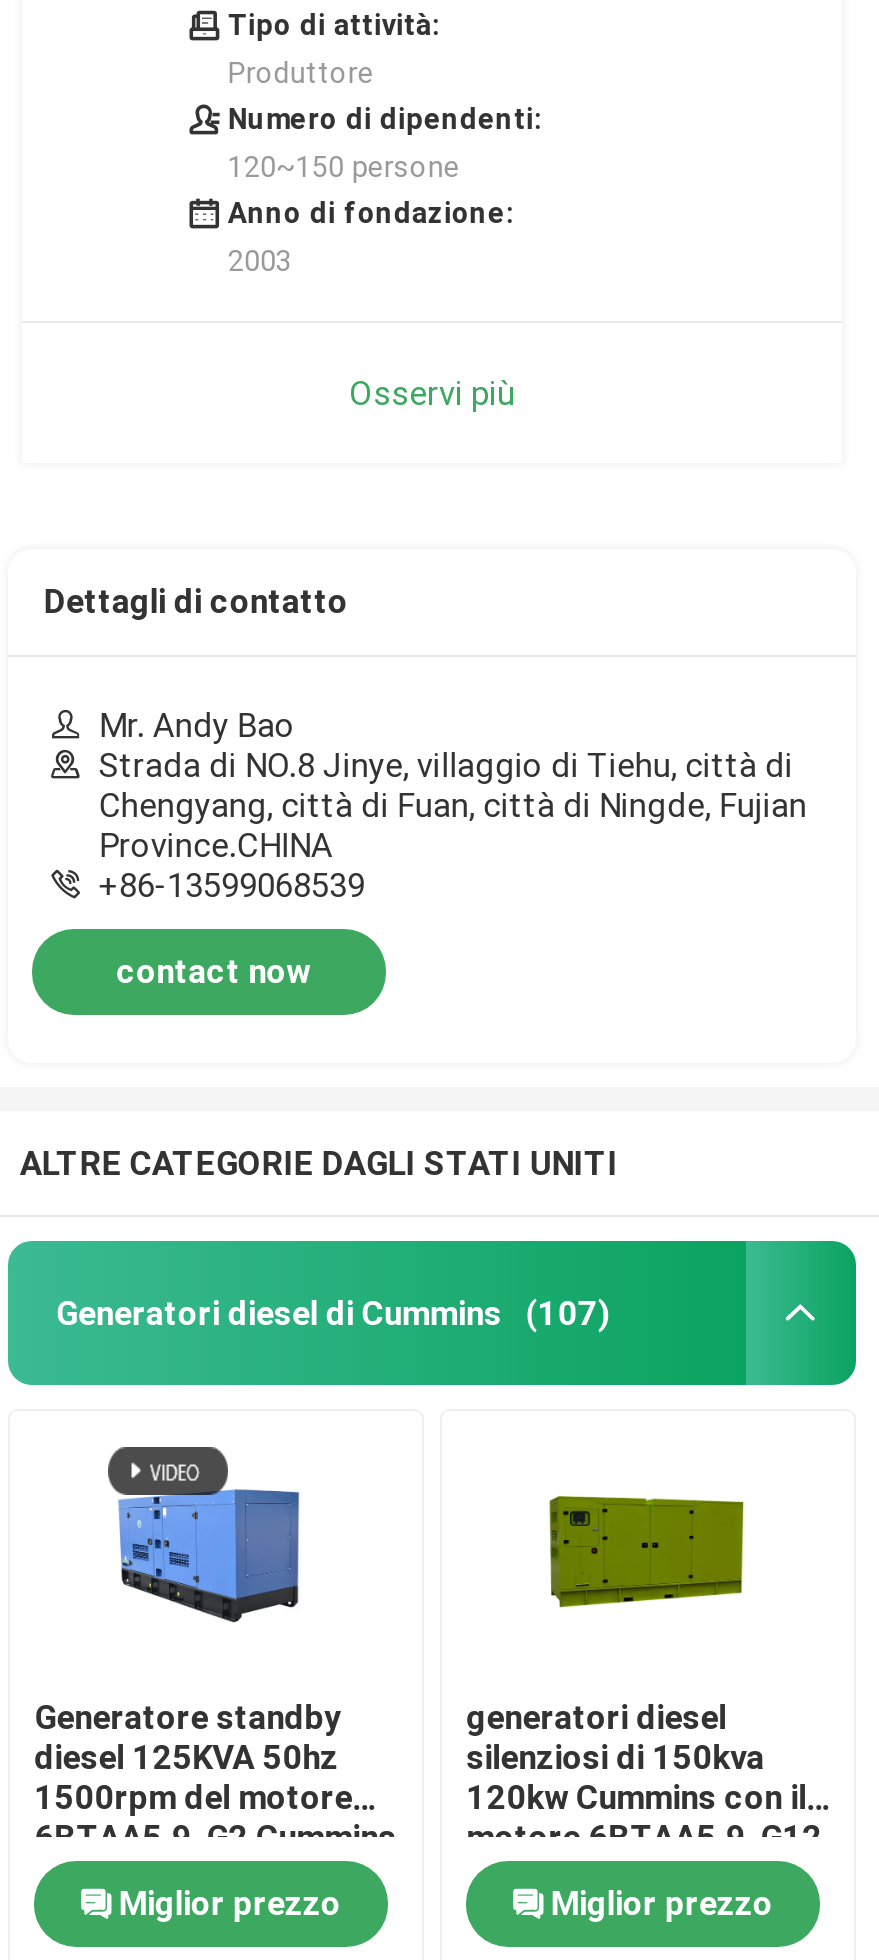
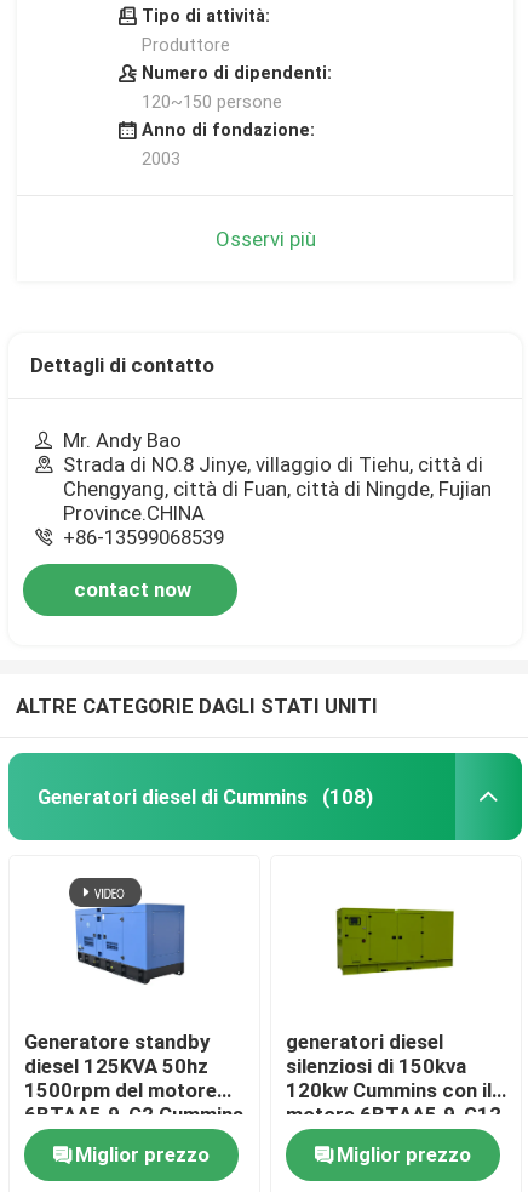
[56,1292,610,1333] Generatori diesel di Cummins (107) -> [37,784,373,809] Generatori diesel di Cummins (108)

